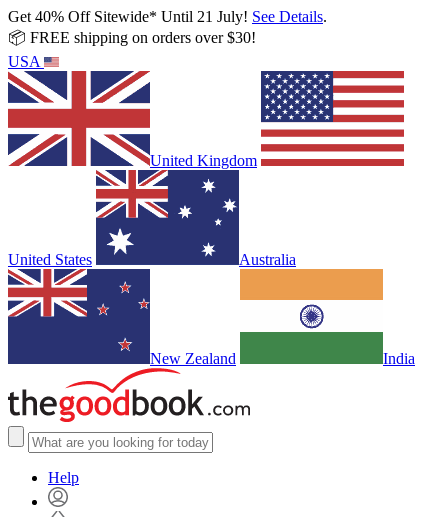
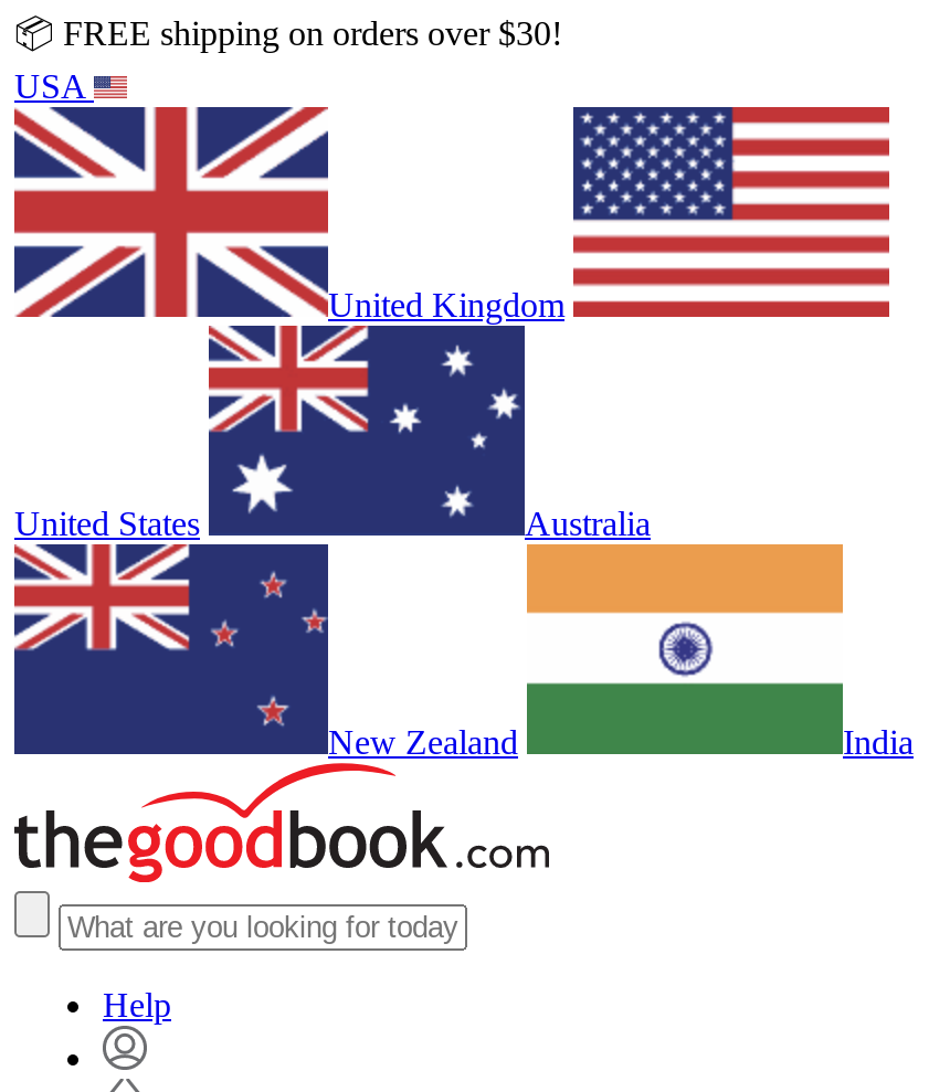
[8,8,327,25] Get 40% Off Sitewide* Until 21 July! See Details. -> none

